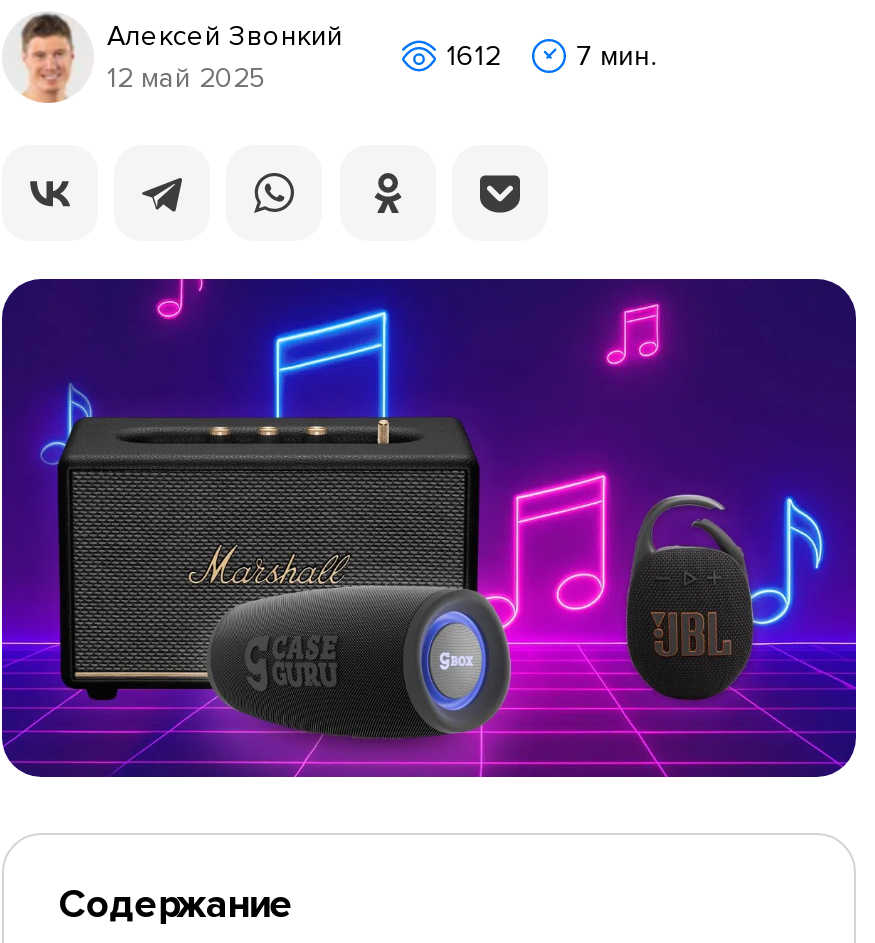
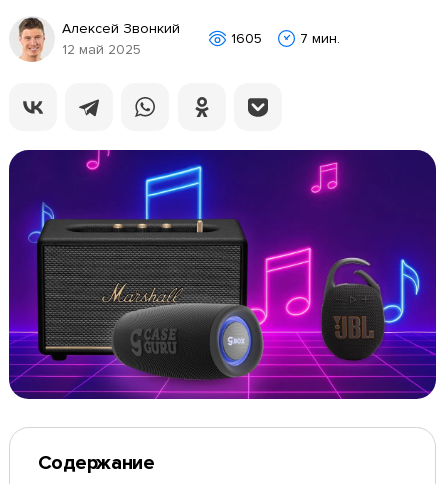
[447,39,501,73] 1612 -> [231,30,262,47] 1605

